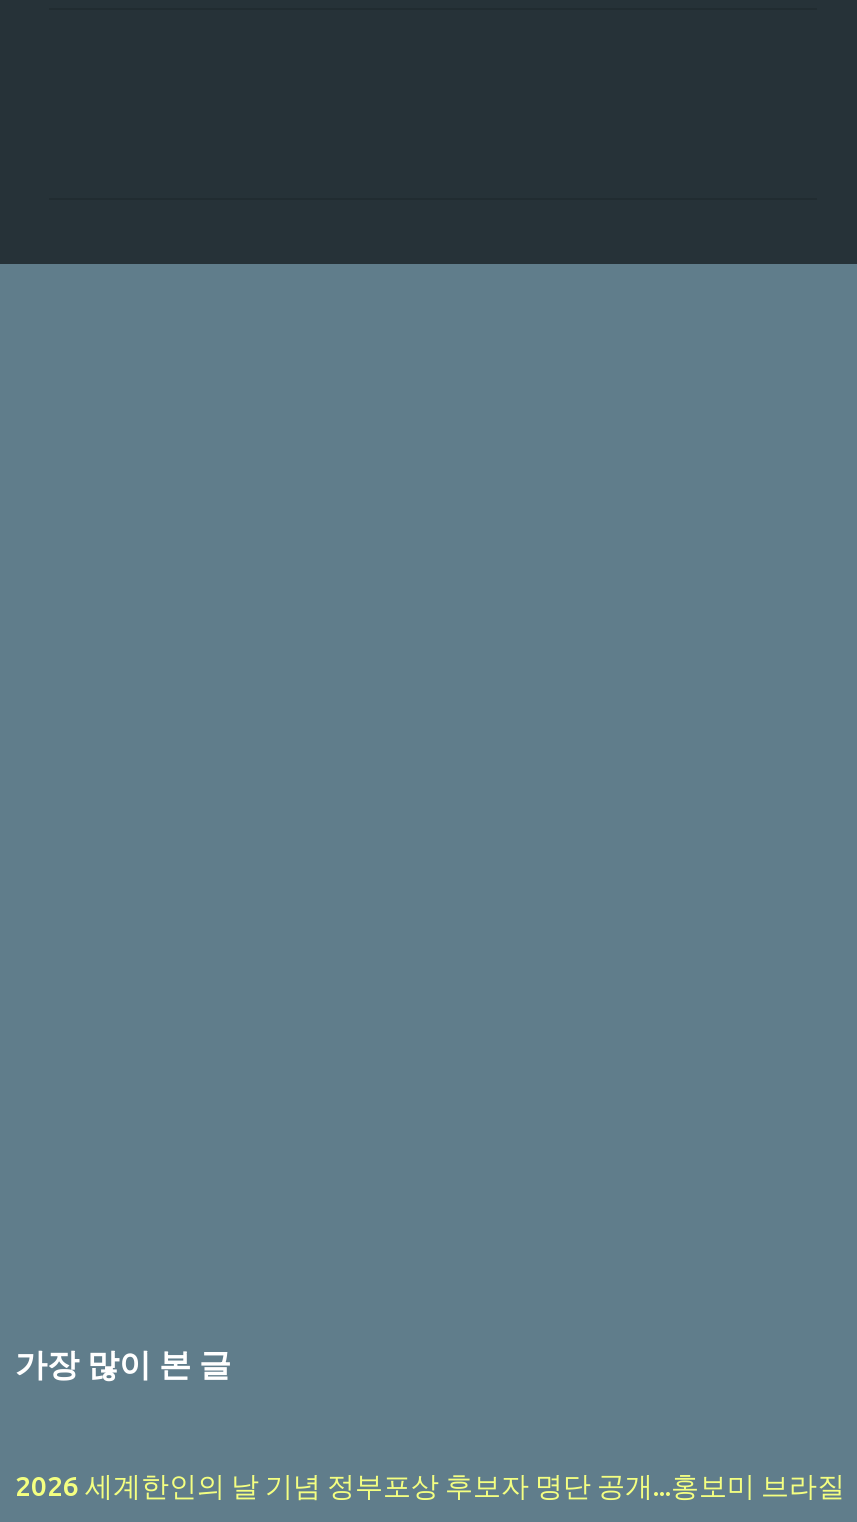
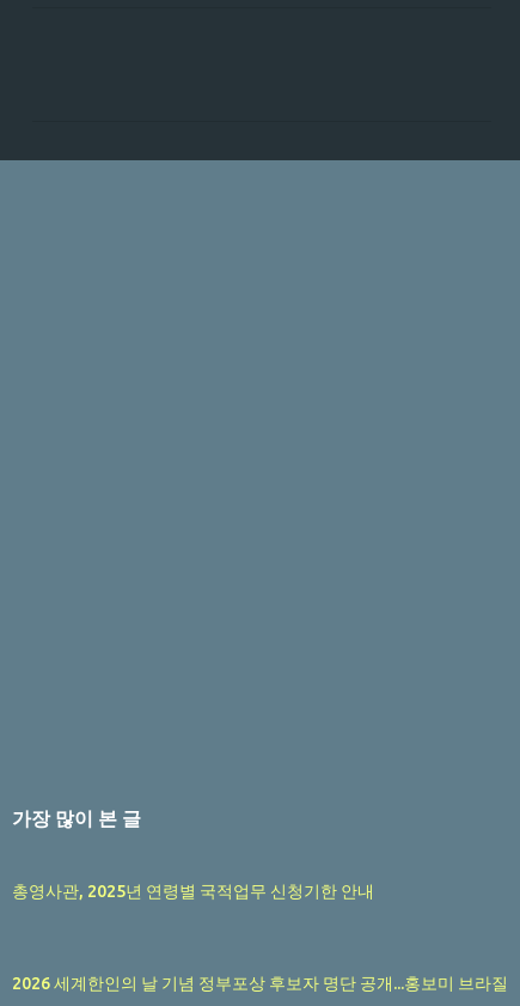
none -> [12,882,374,901] 총영사관, 2025년 연령별 국적업무 신청기한 안내

